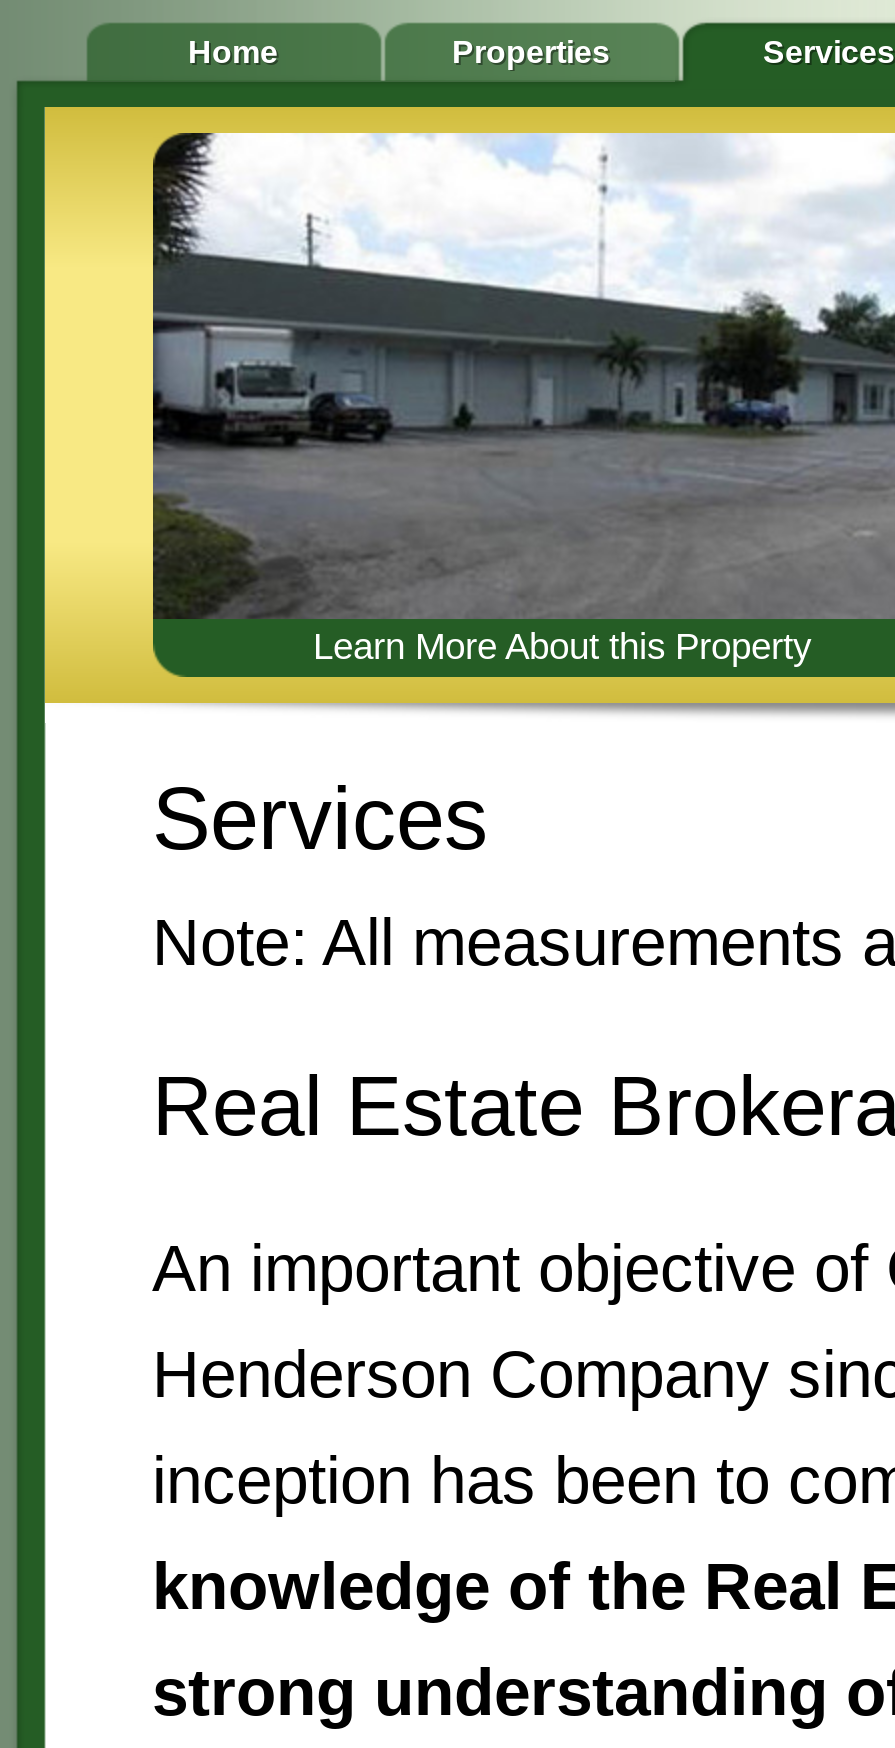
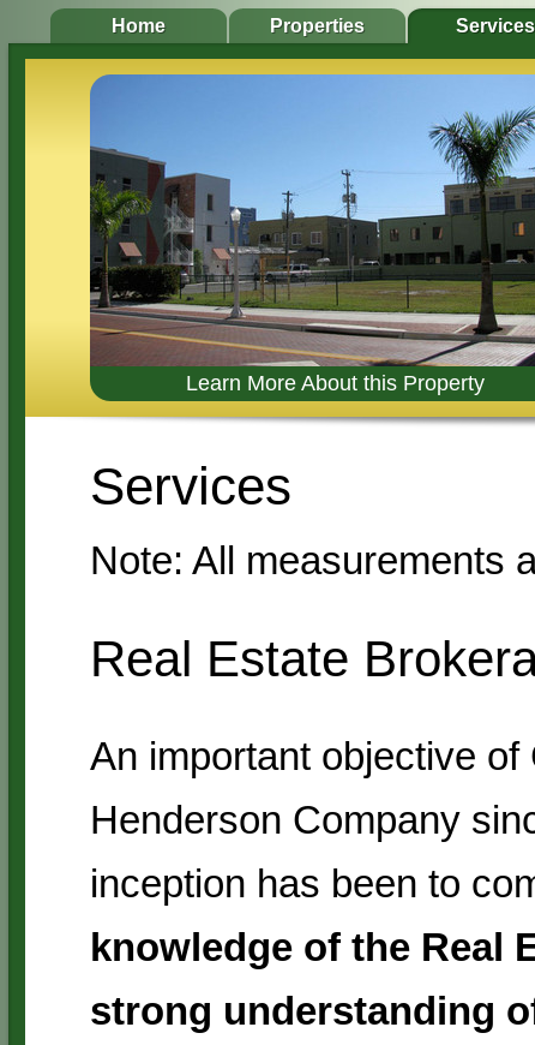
[151,131,889,619] [image] -> [89,73,531,366] [image]

